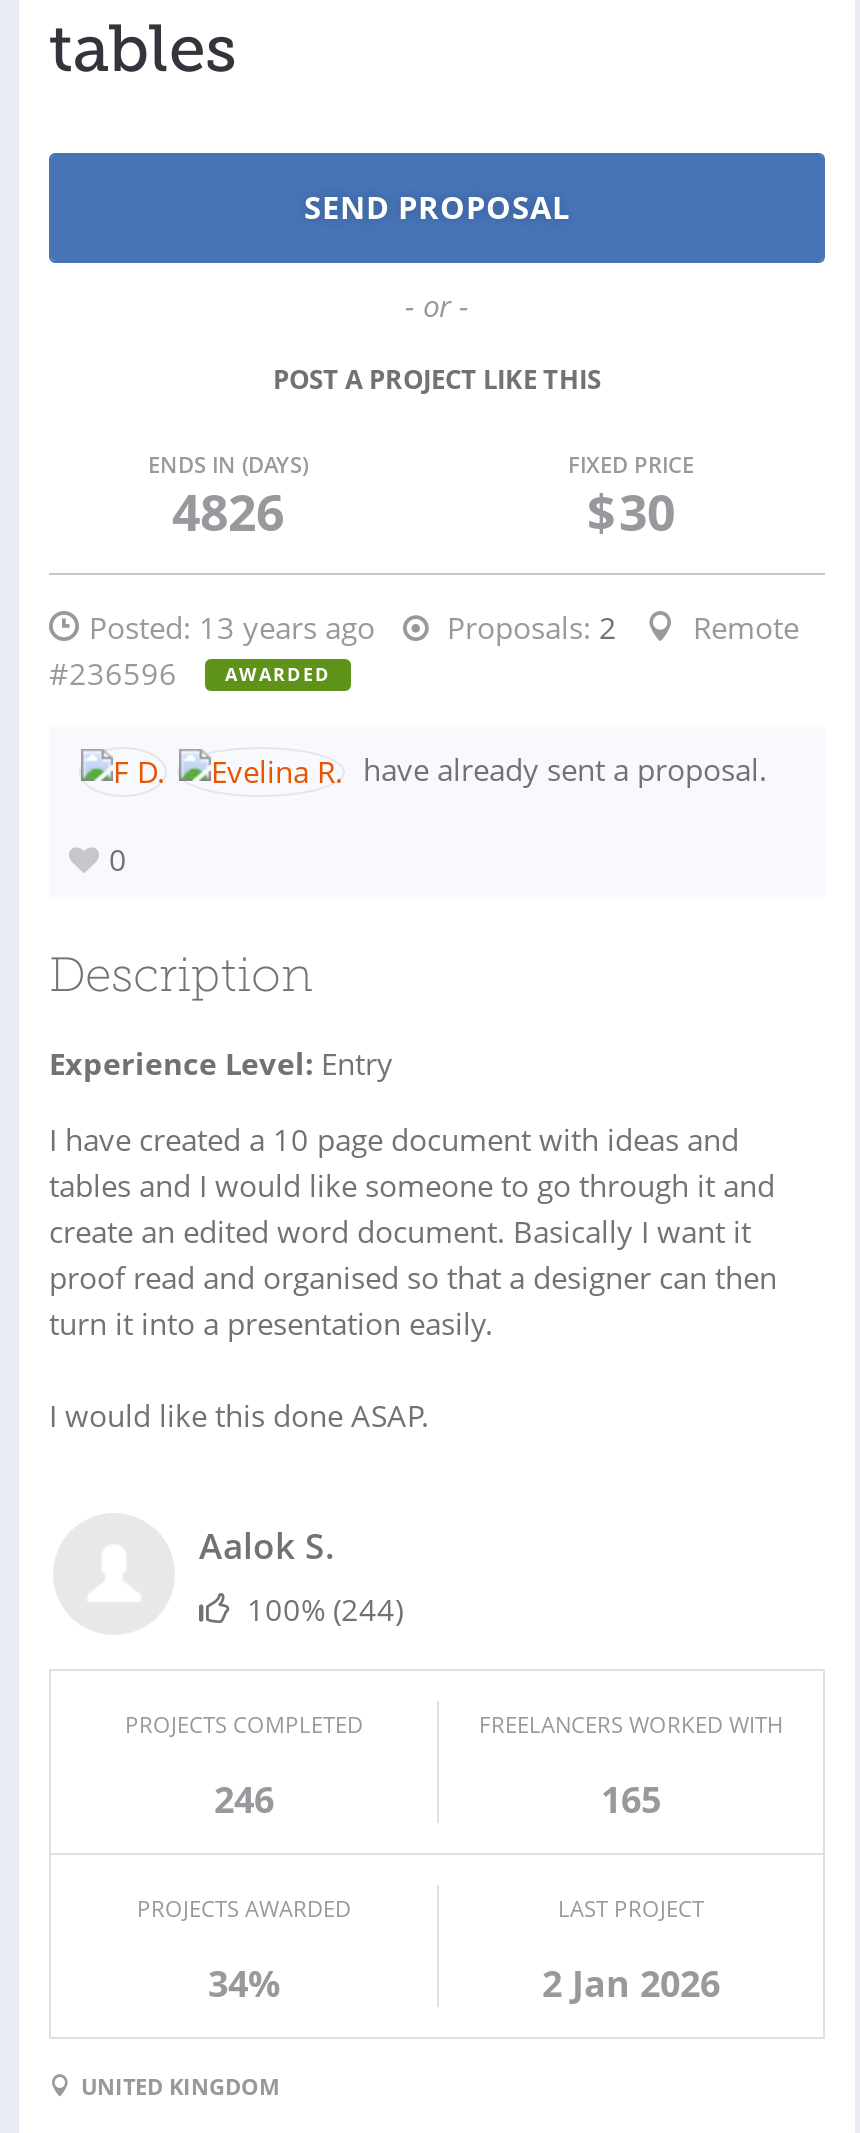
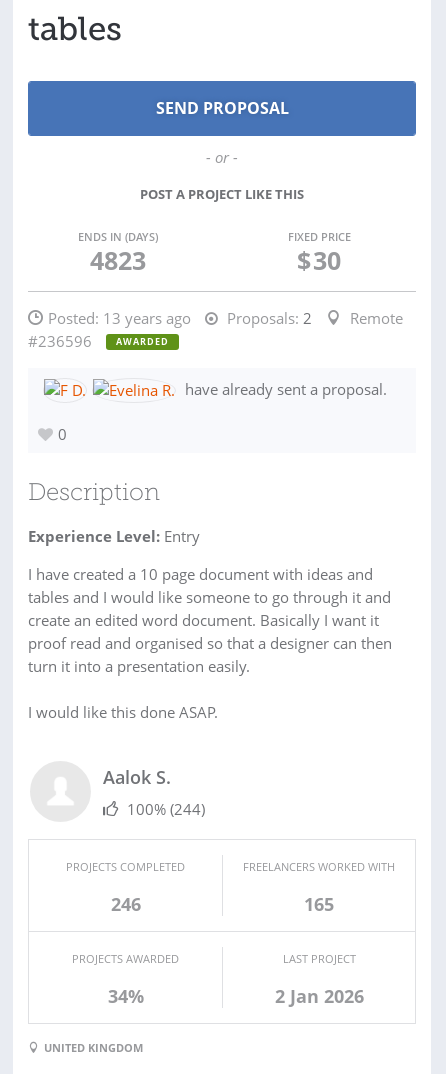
[172,477,284,545] 4826 -> [89,243,145,277] 4823

